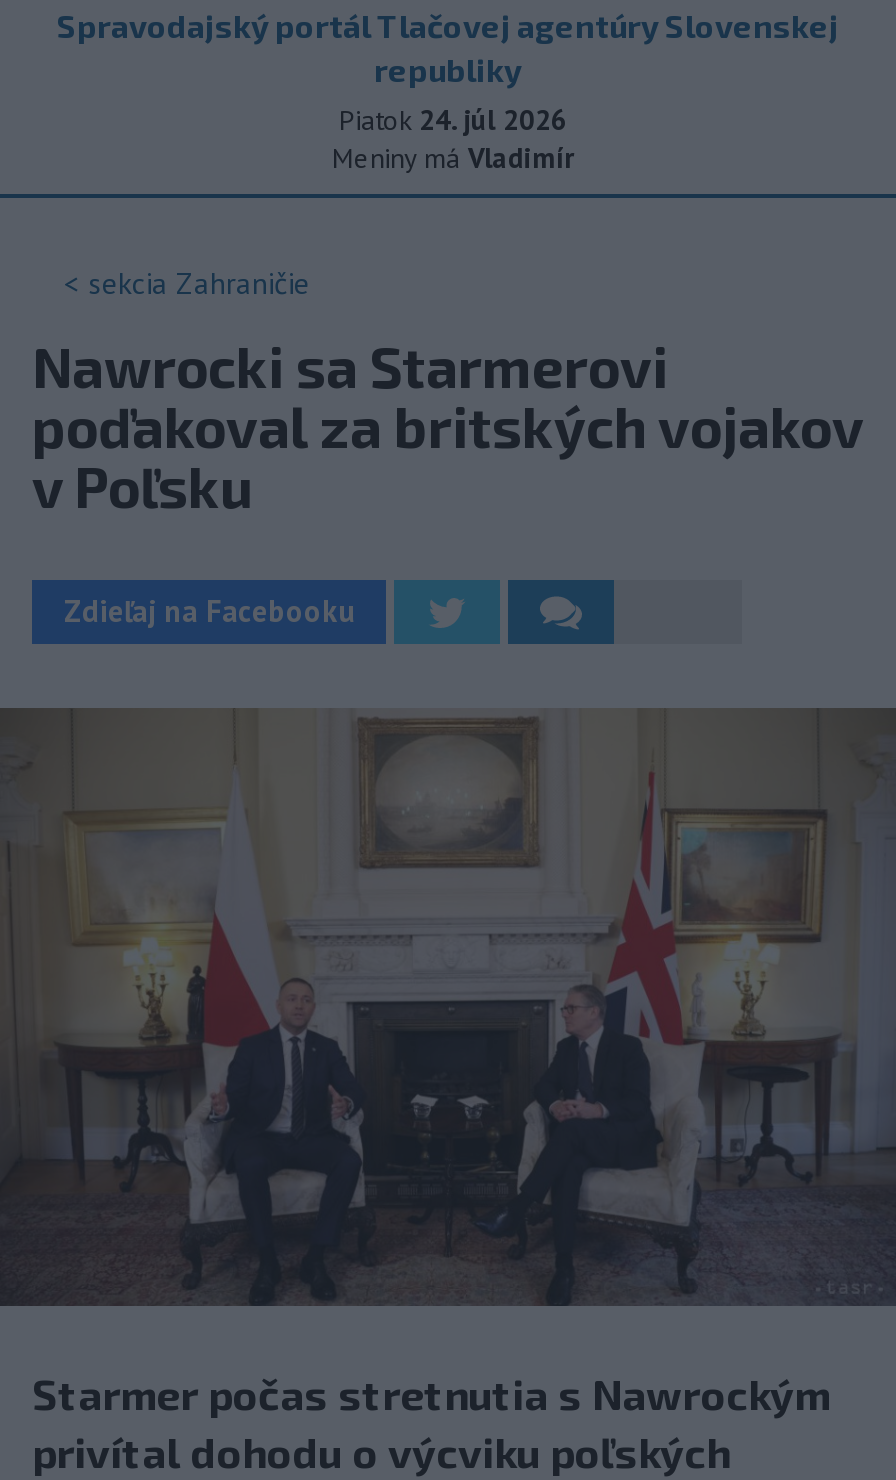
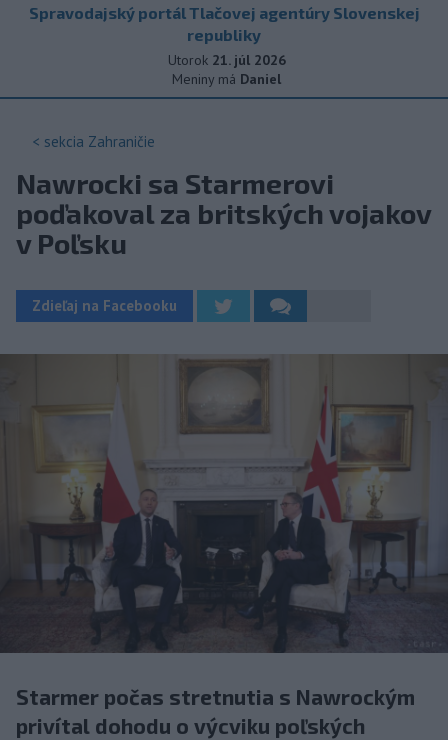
[339,102,567,138] Piatok 24. júl 2026 -> [167,51,285,69] Utorok 21. júl 2026
[332,140,574,176] Meniny má Vladimír -> [172,70,281,88] Meniny má Daniel

